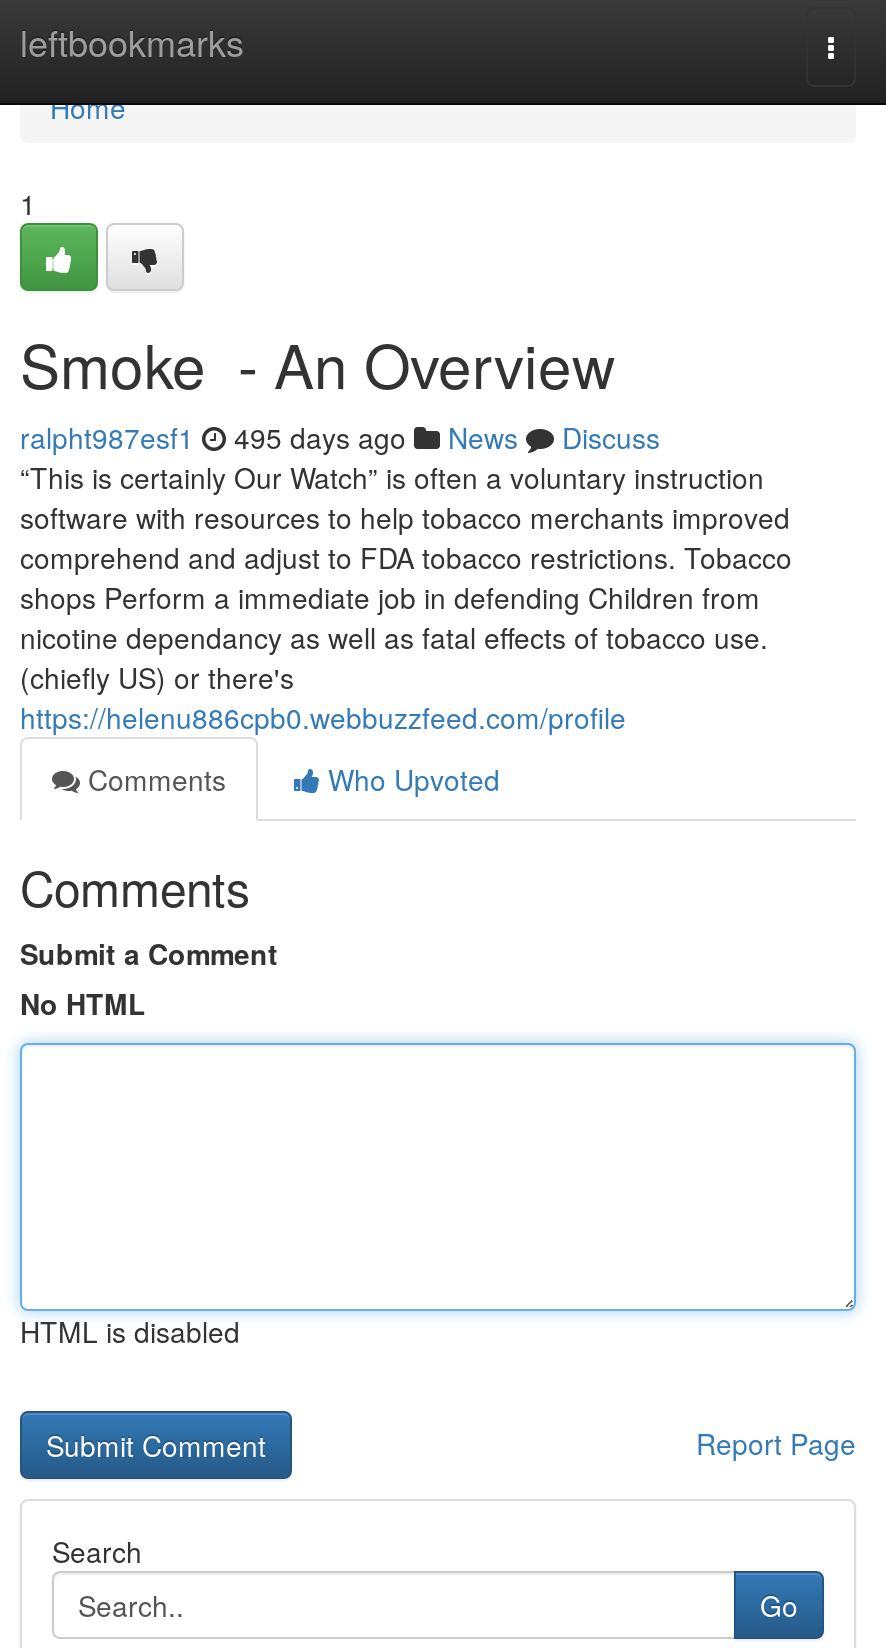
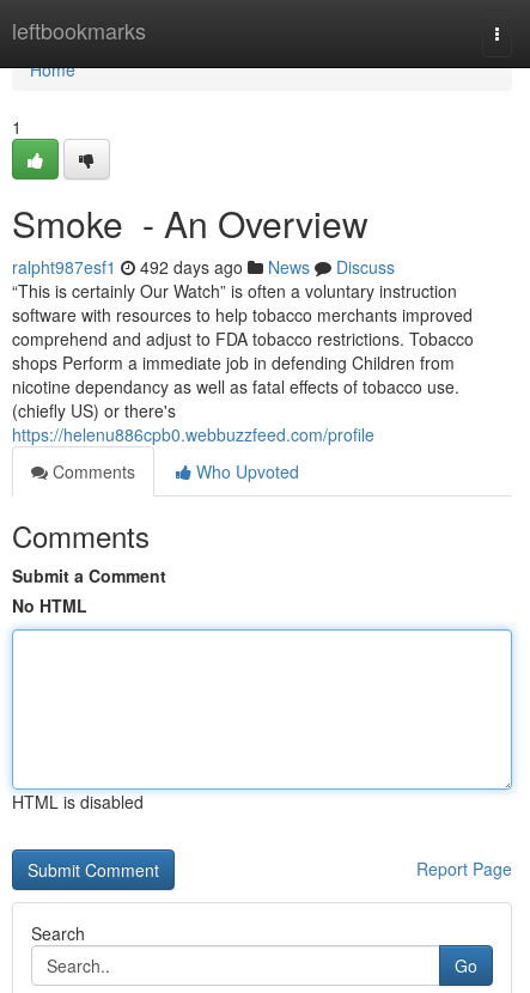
[20,417,660,457] ralpht987esf1 495 days ago News Discuss -> [12,255,395,279] ralpht987esf1 492 days ago News Discuss

